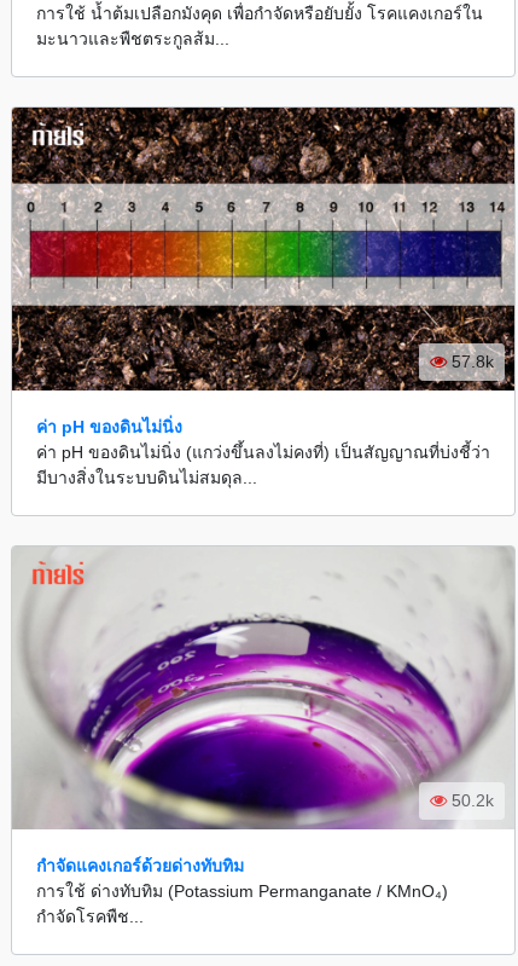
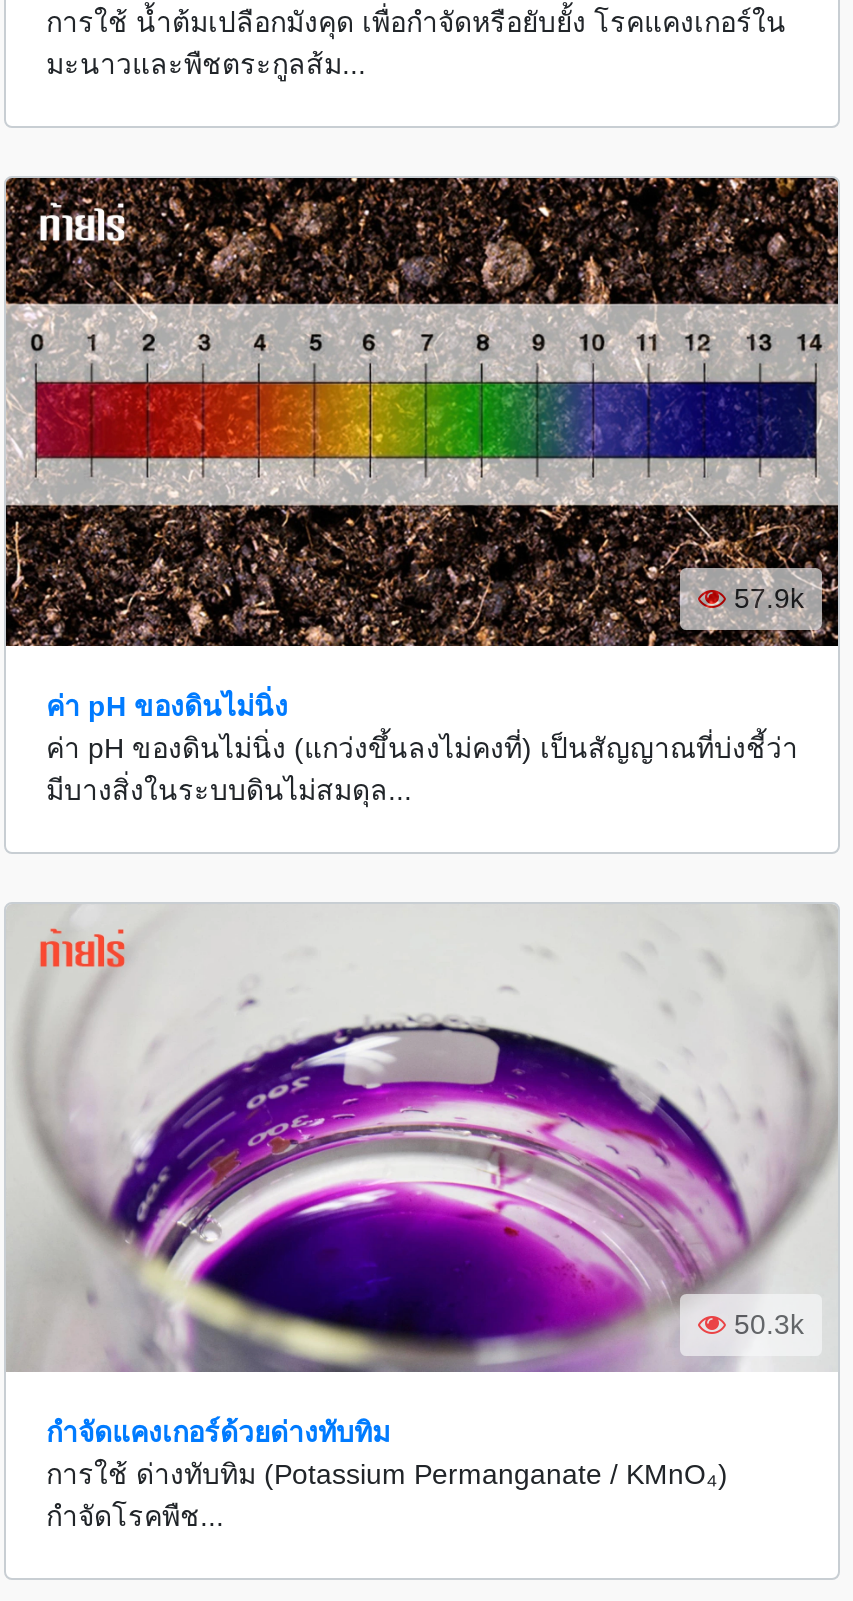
[447,352,494,371] 57.8k -> [726,582,804,614] 57.9k
[447,791,494,810] 50.2k -> [726,1308,804,1340] 50.3k

